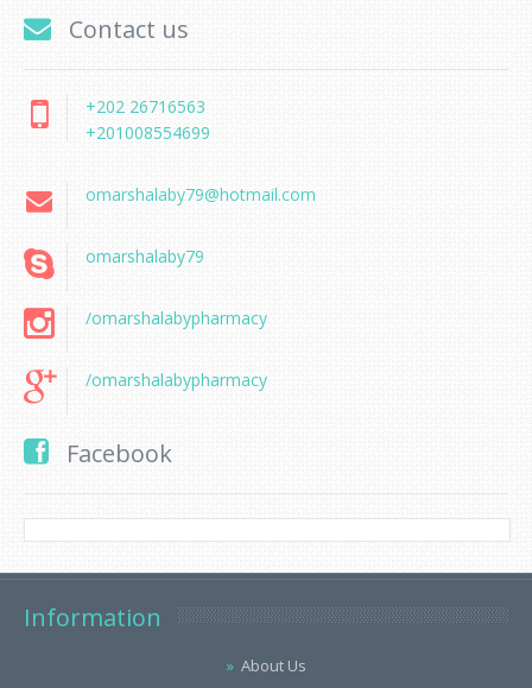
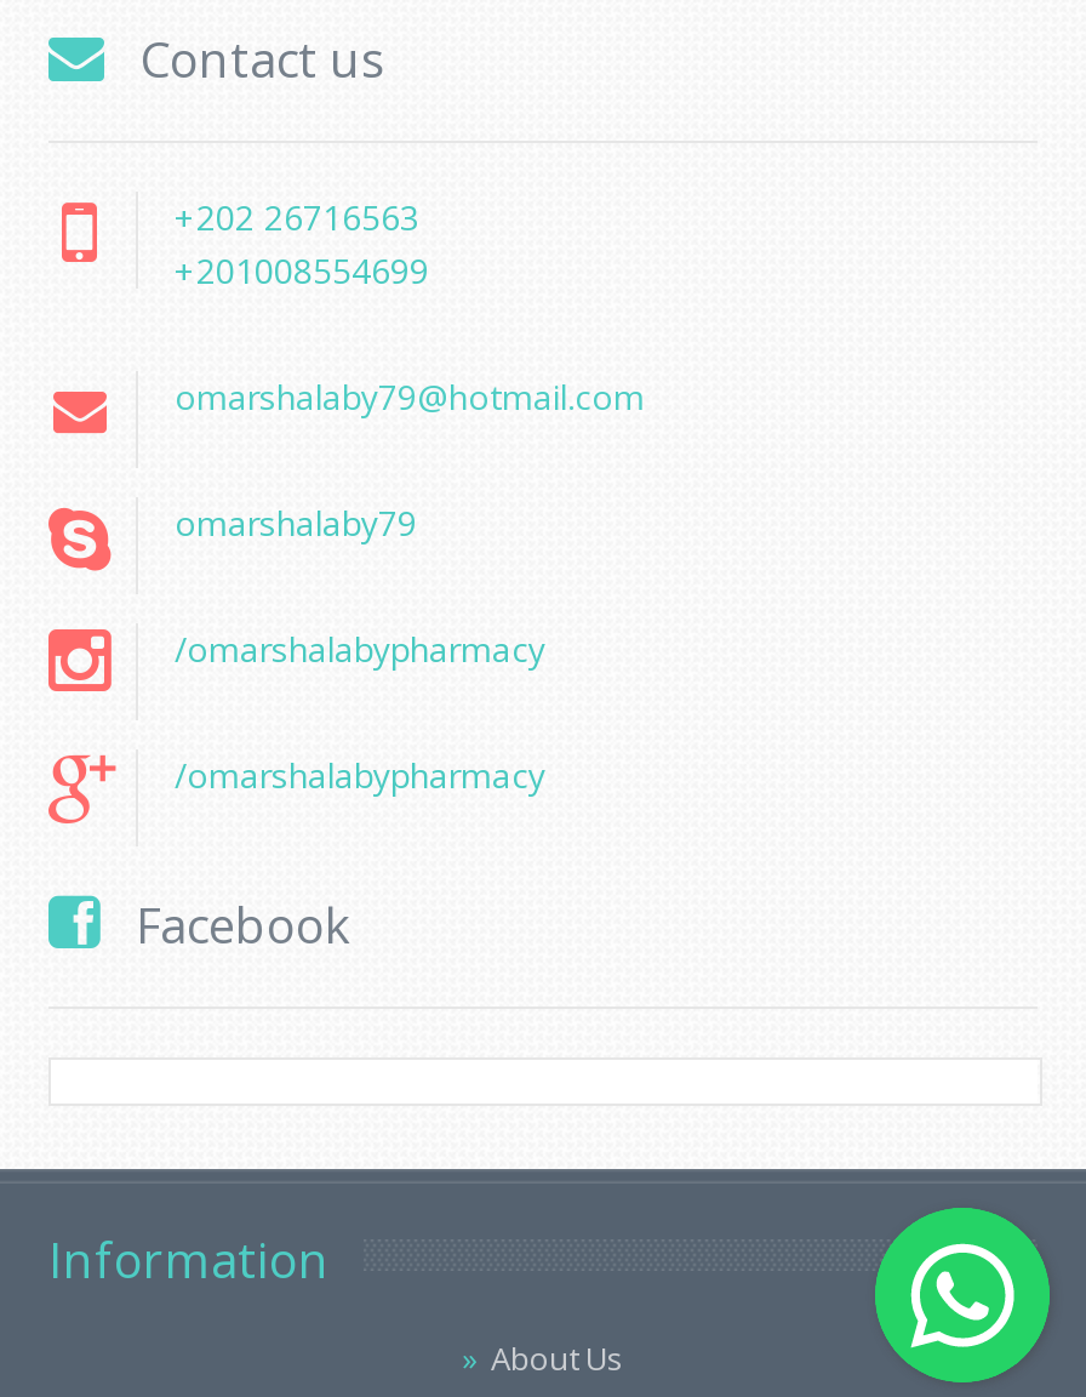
none -> [873,1205,1052,1385] [image]

